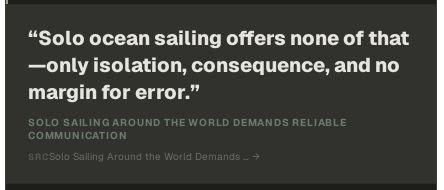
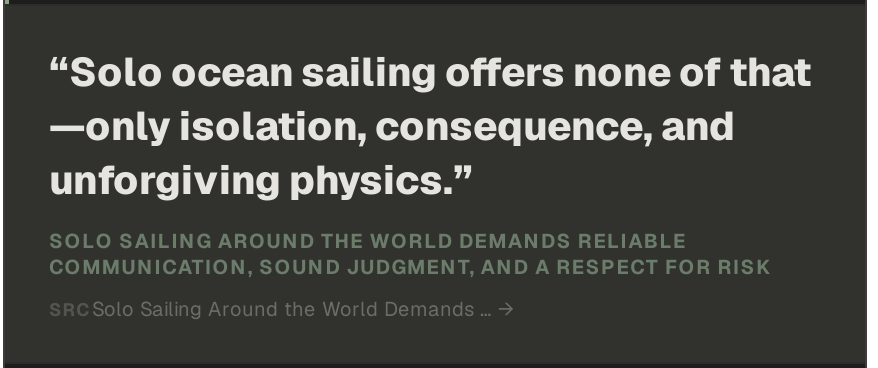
[28,52,400,105] —only isolation, consequence, and no | margin for error.” -> [49,100,735,206] —only isolation, consequence, and | unforgiving physics.”
[28,129,127,142] COMMUNICATION -> [49,254,772,280] COMMUNICATION, SOUND JUDGMENT, AND A RESPECT FOR RISK

